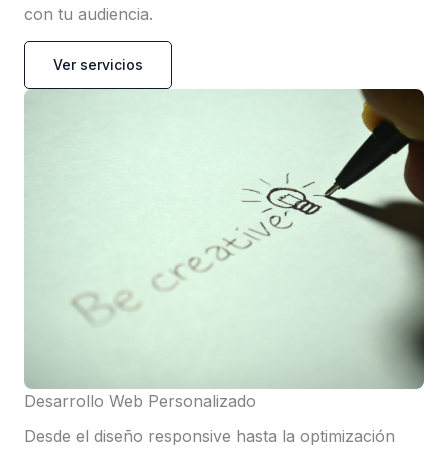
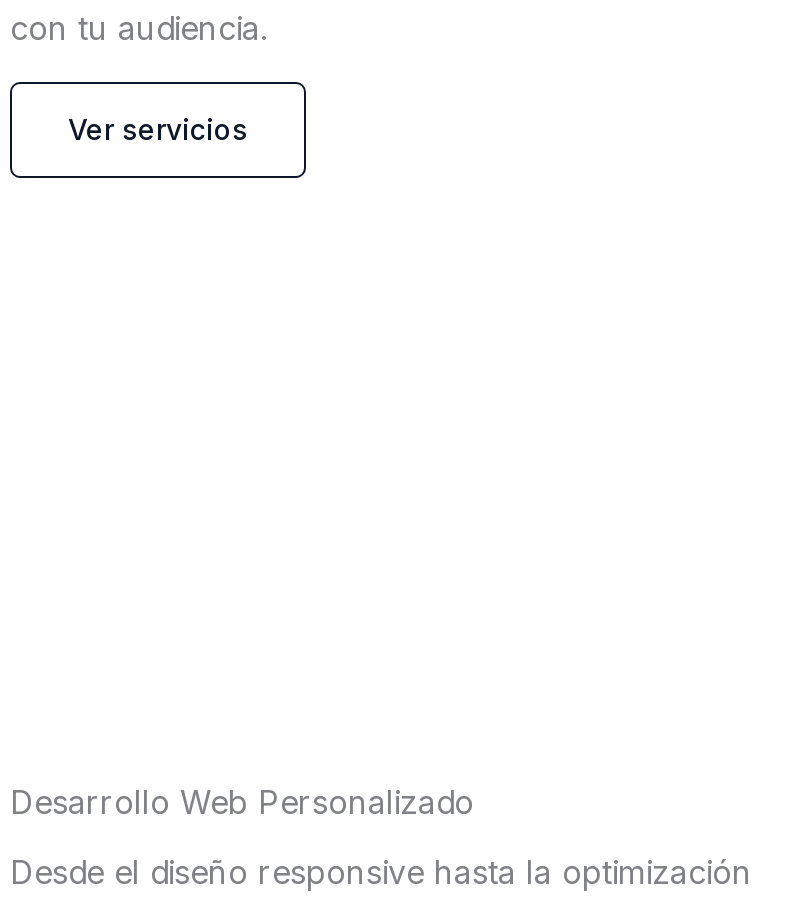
[24,88,425,390] [image] -> none

